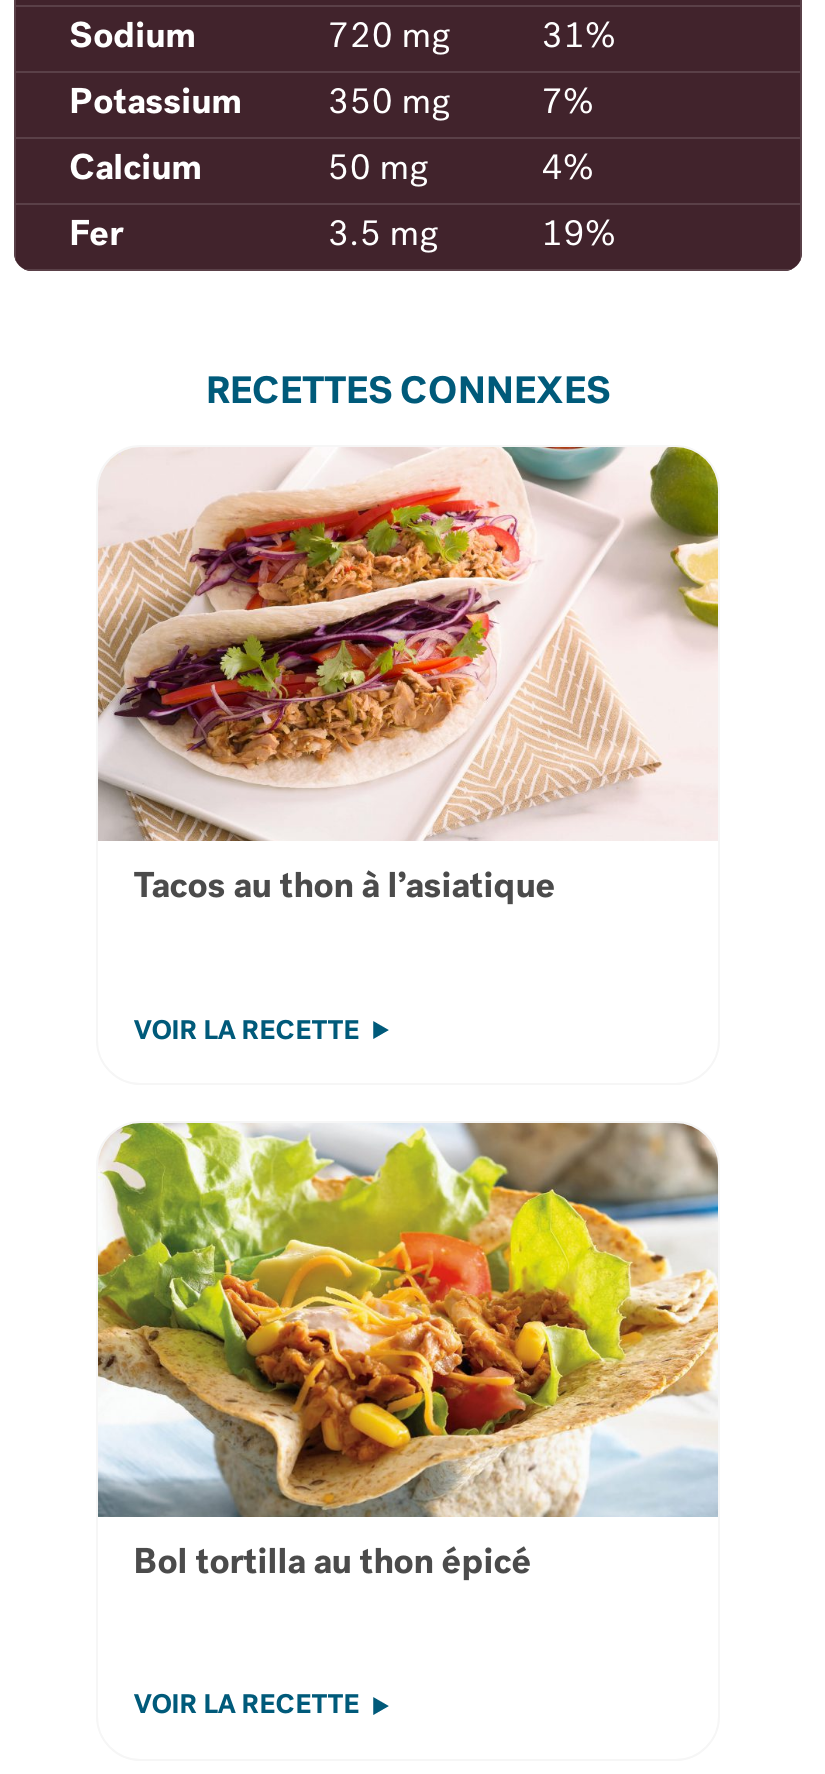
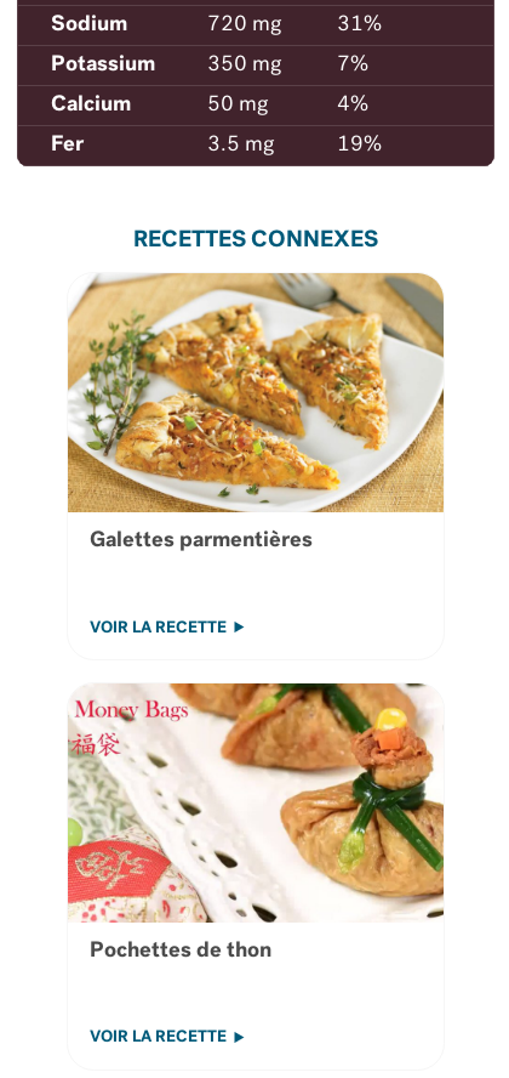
[96,445,720,905] [image] | Tacos au thon à l’asiatique -> [67,272,445,551] [image] | Galettes parmentières
[96,1121,720,1580] [image] | Bol tortilla au thon épicé -> [67,682,445,961] [image] | Pochettes de thon

